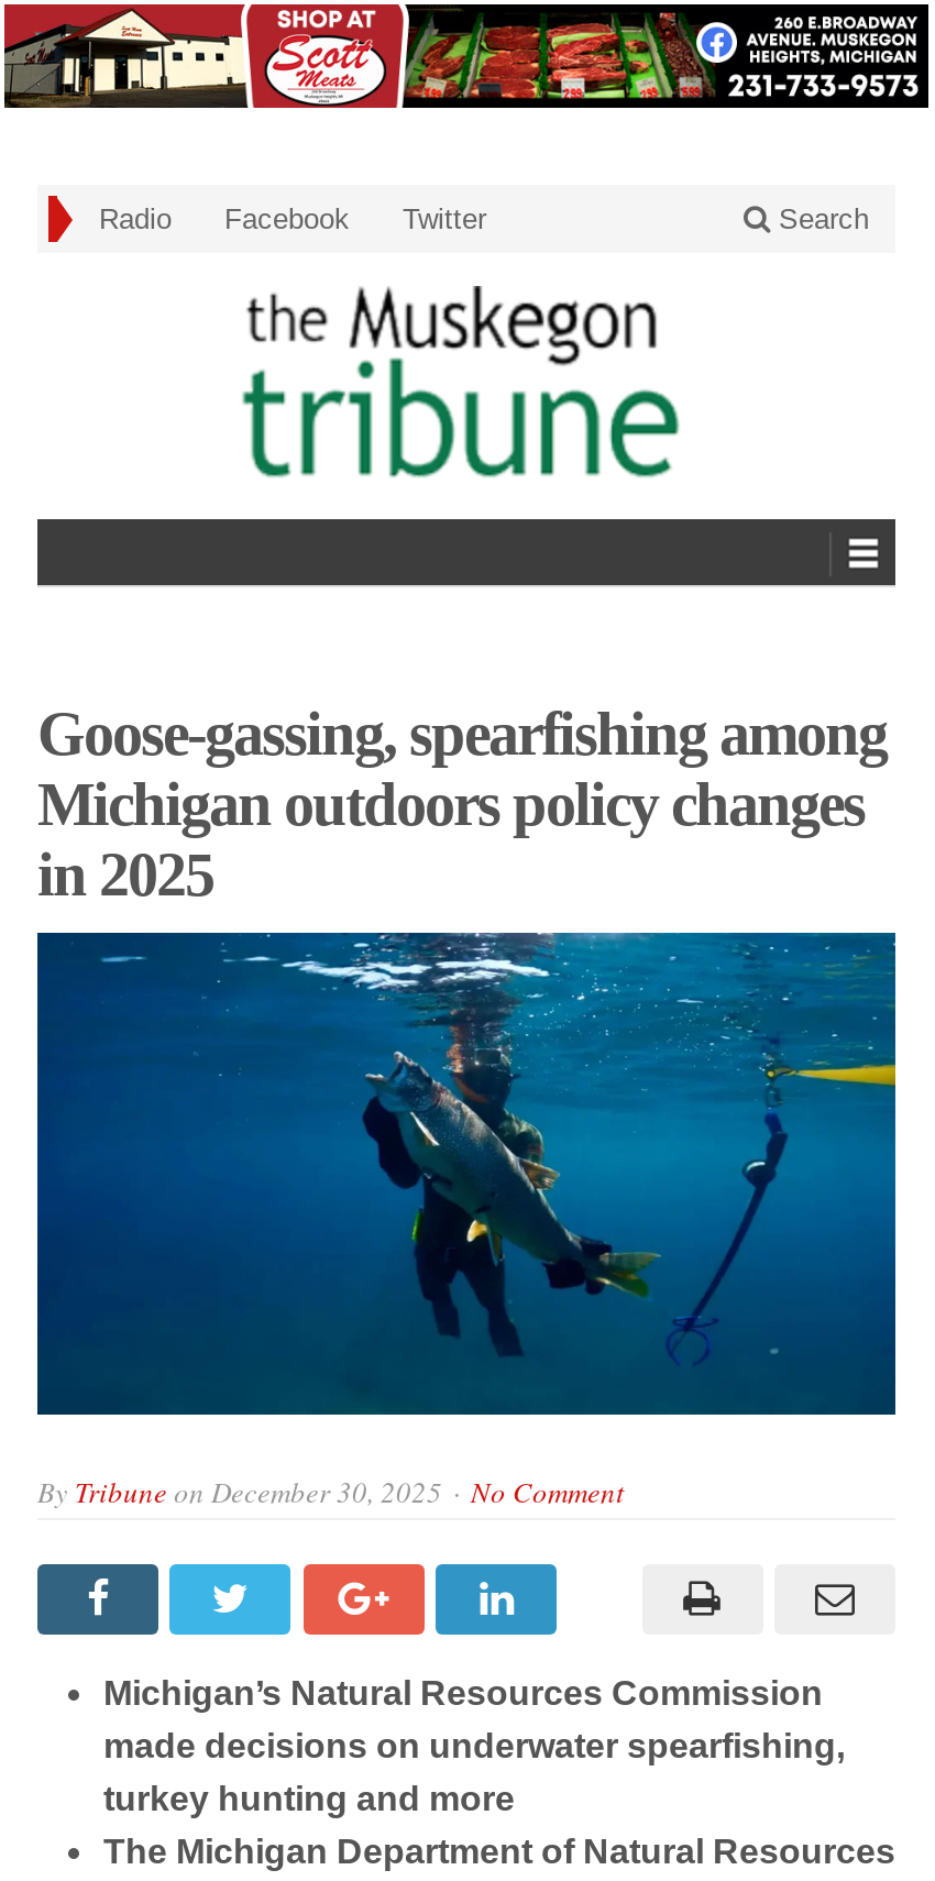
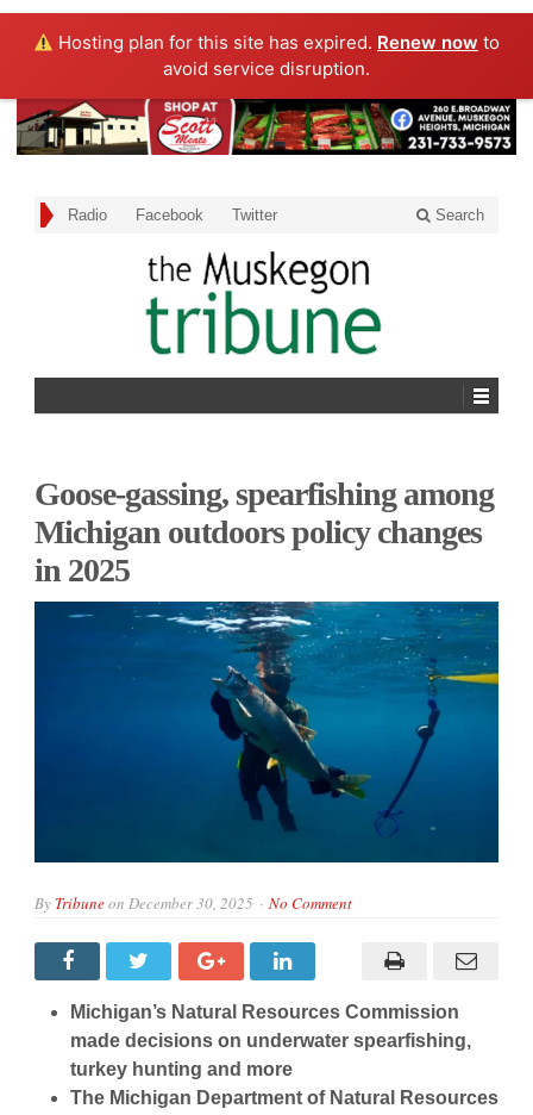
none -> [4,12,529,101] [image] | Hosting plan for this site has expired. Renew now to | avoid service disruption.

